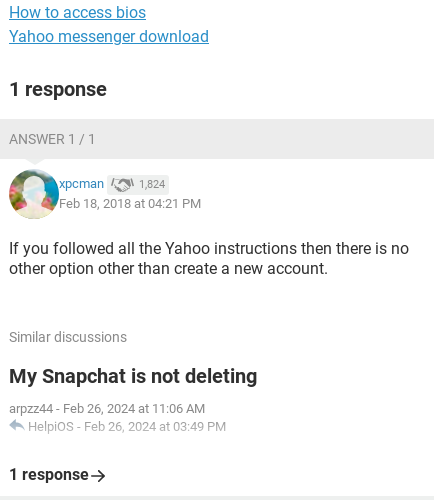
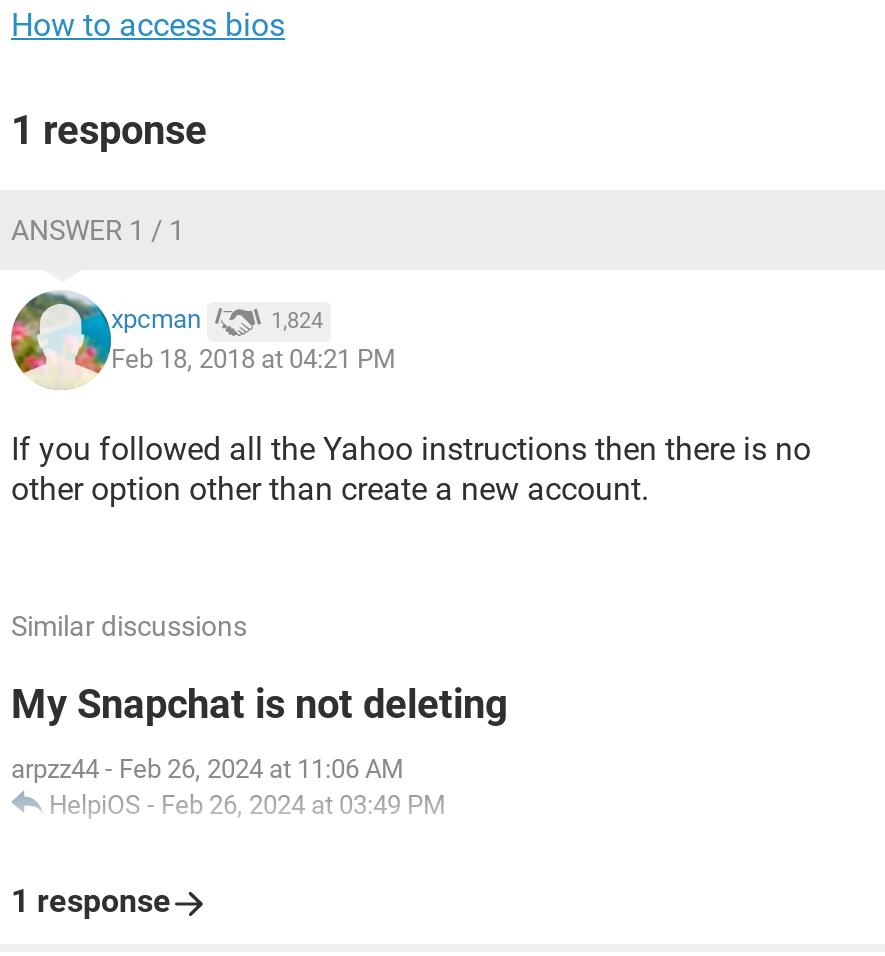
[9,27,209,46] Yahoo messenger download -> none

